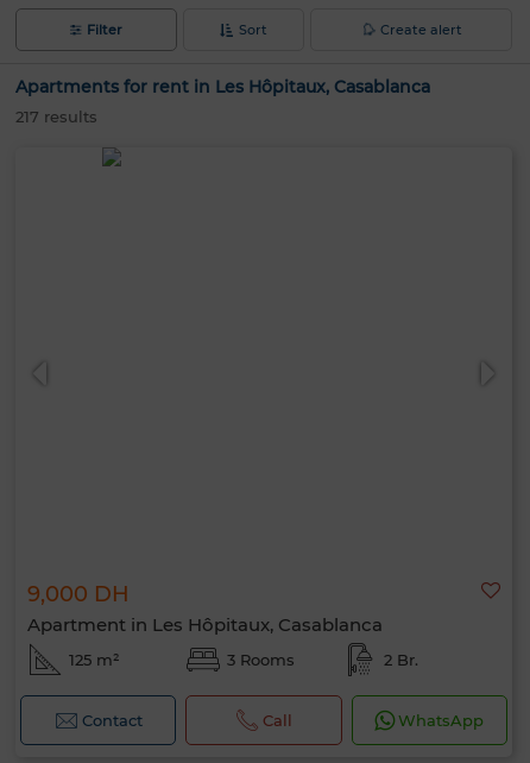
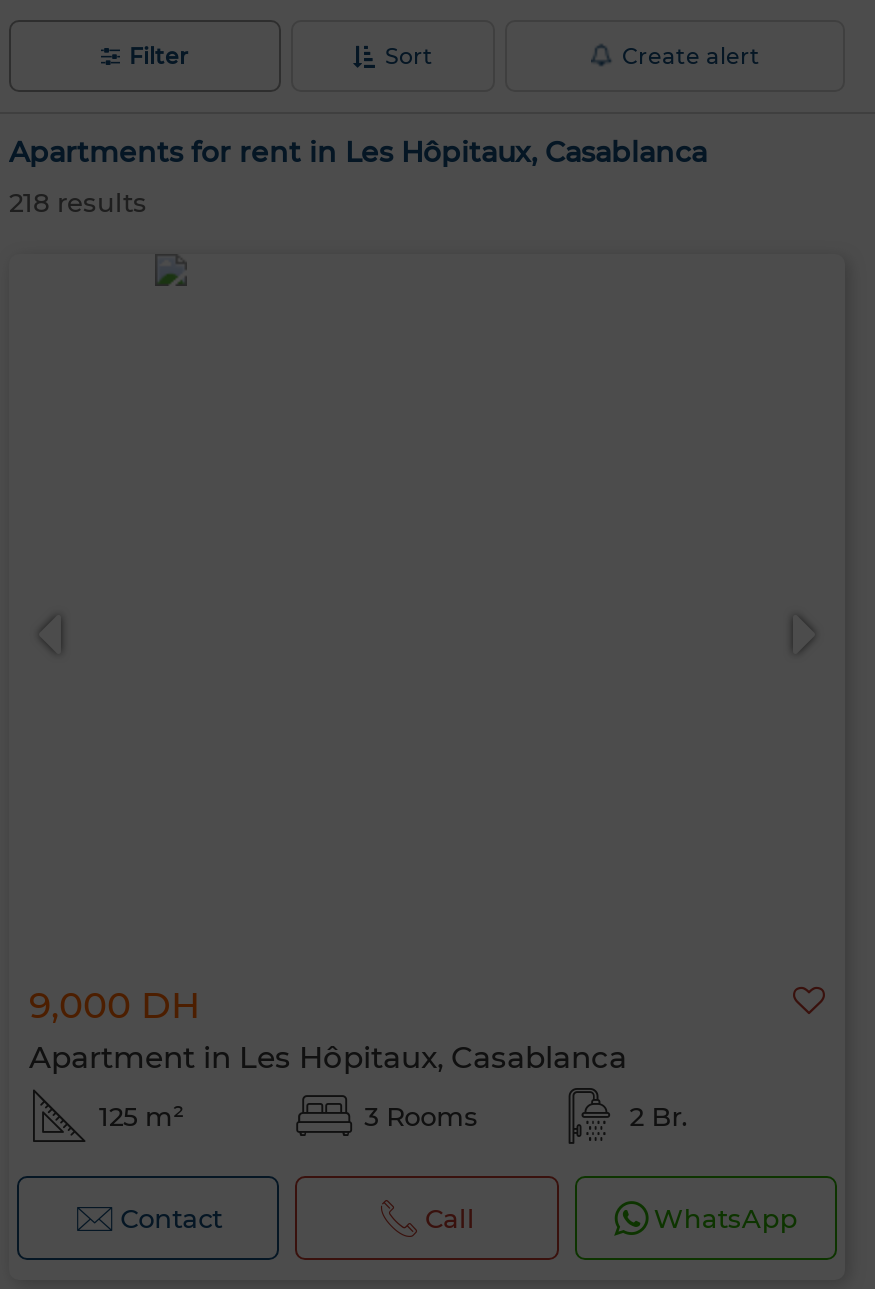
[15,107,97,126] 217 results -> [9,186,147,218] 218 results

